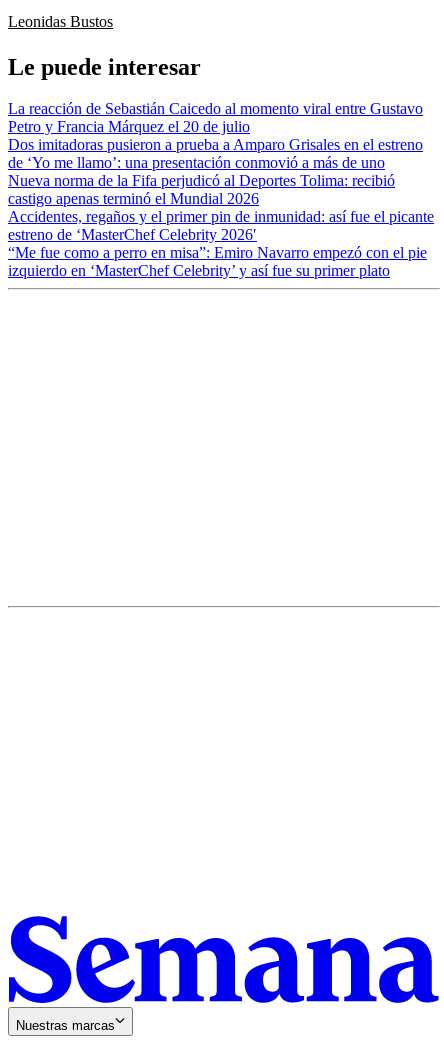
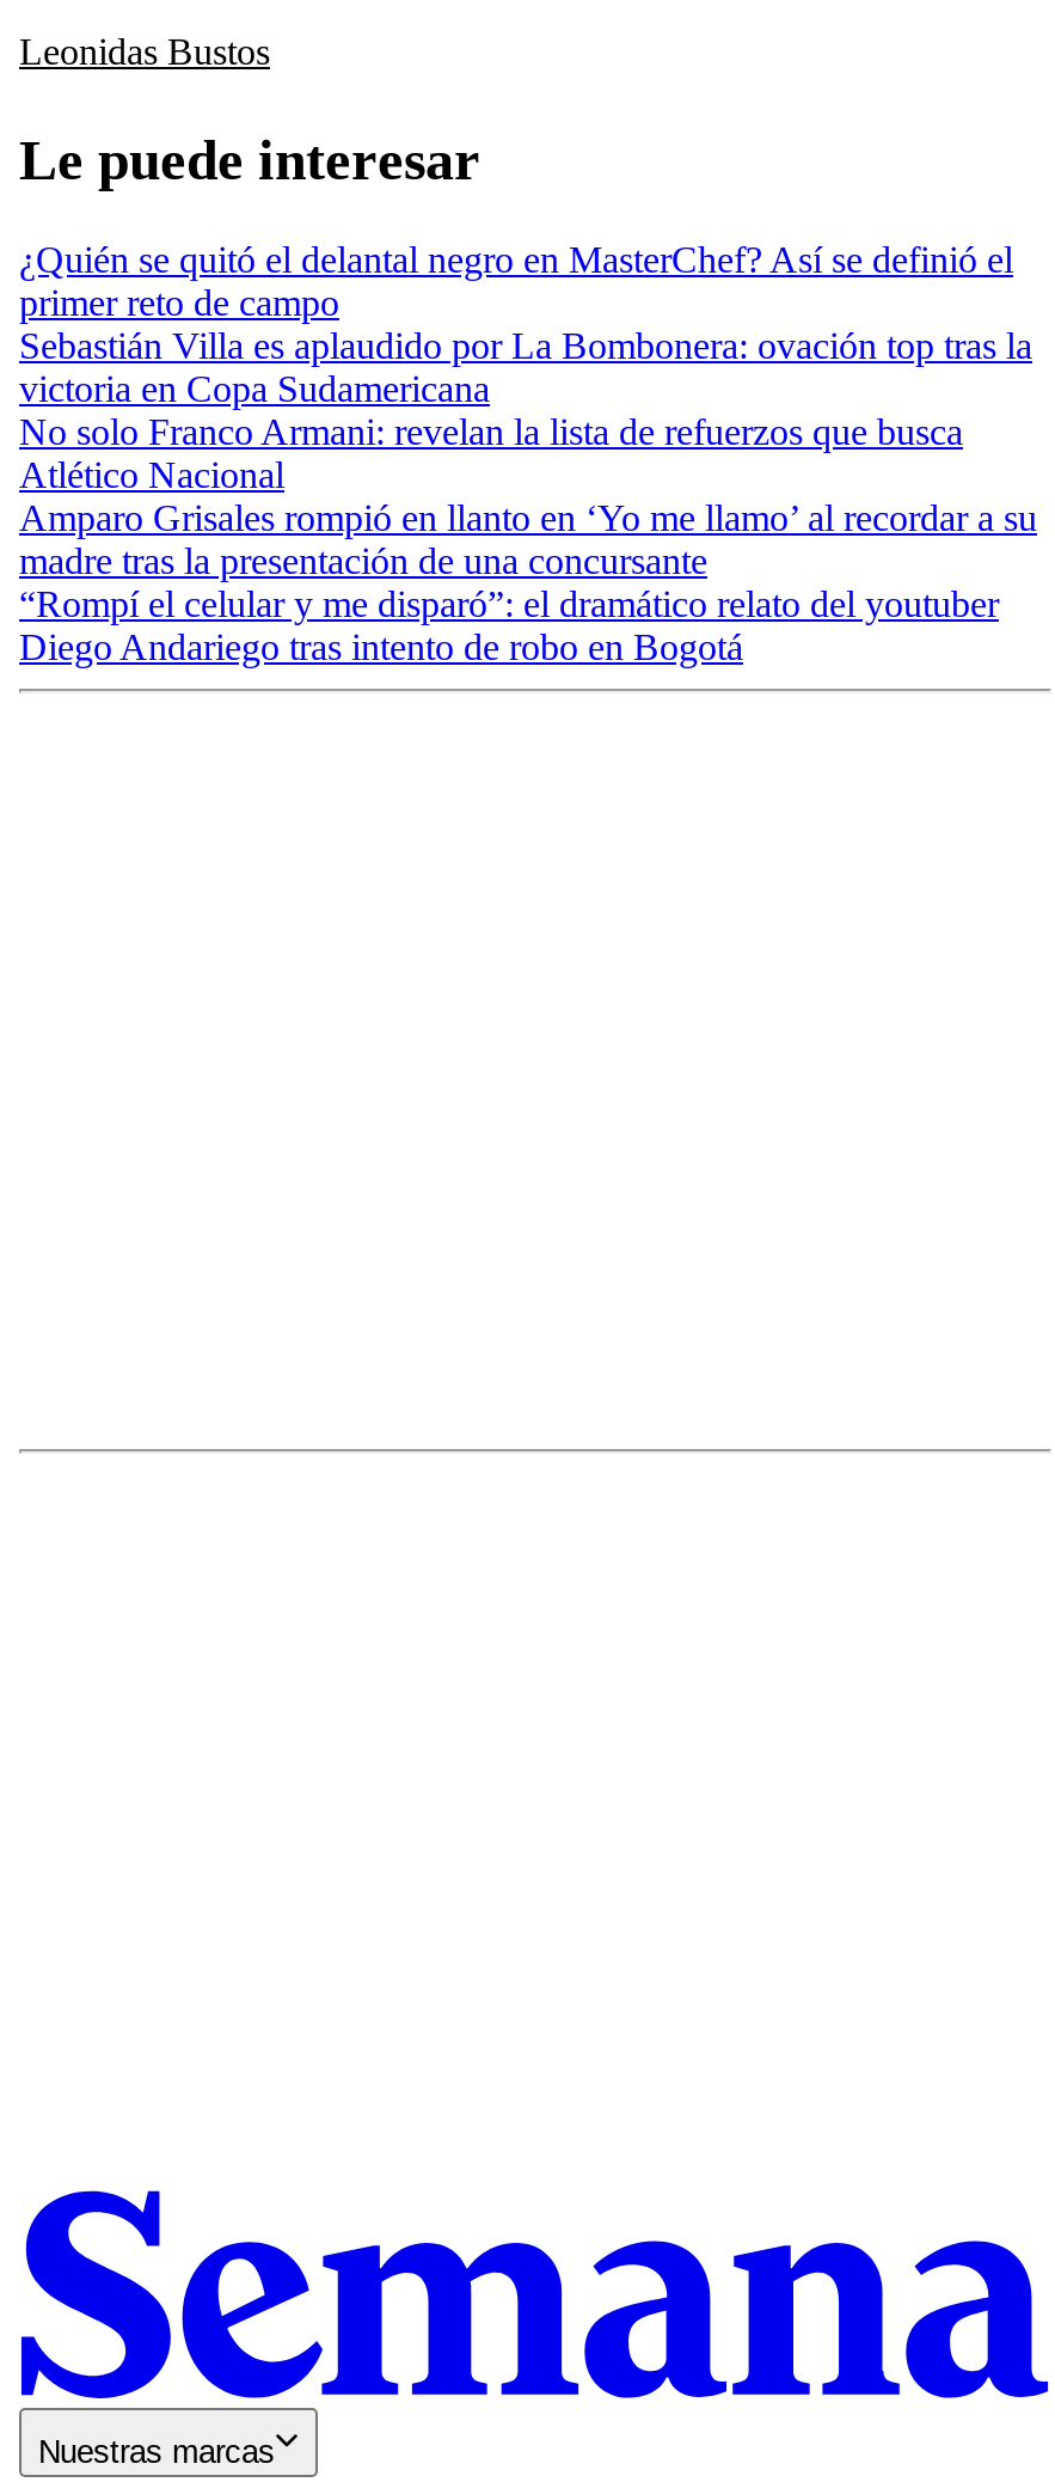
[8,100,434,279] La reacción de Sebastián Caicedo al momento viral entre Gustavo | Petro y Francia Márquez el 20 de julio | Dos imitadoras pusieron a prueba a Amparo Grisales en el estreno | de ‘Yo me llamo’: una presentación conmovió a más de uno | Nueva norma de la Fifa perjudicó al Deportes Tolima: recibió | castigo apenas terminó el Mundial 2026 | Accidentes, regaños y el primer pin de inmunidad: así fue el picante | estreno de ‘MasterChef Celebrity 2026′ | “Me fue como a perro en misa”: Emiro Navarro empezó con el pie | izquierdo en ‘MasterChef Celebrity’ y así fue su primer plato -> [19,240,1037,668] ¿Quién se quitó el delantal negro en MasterChef? Así se definió el | primer reto de campo | Sebastián Villa es aplaudido por La Bombonera: ovación top tras la | victoria en Copa Sudamericana | No solo Franco Armani: revelan la lista de refuerzos que busca | Atlético Nacional | Amparo Grisales rompió en llanto en ‘Yo me llamo’ al recordar a su | madre tras la presentación de una concursante | “Rompí el celular y me disparó”: el dramático relato del youtuber | Diego Andariego tras intento de robo en Bogotá

